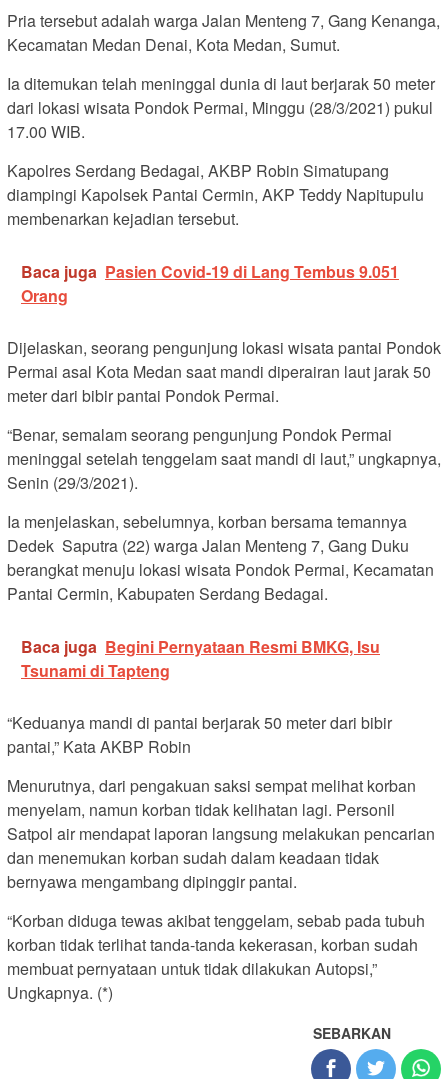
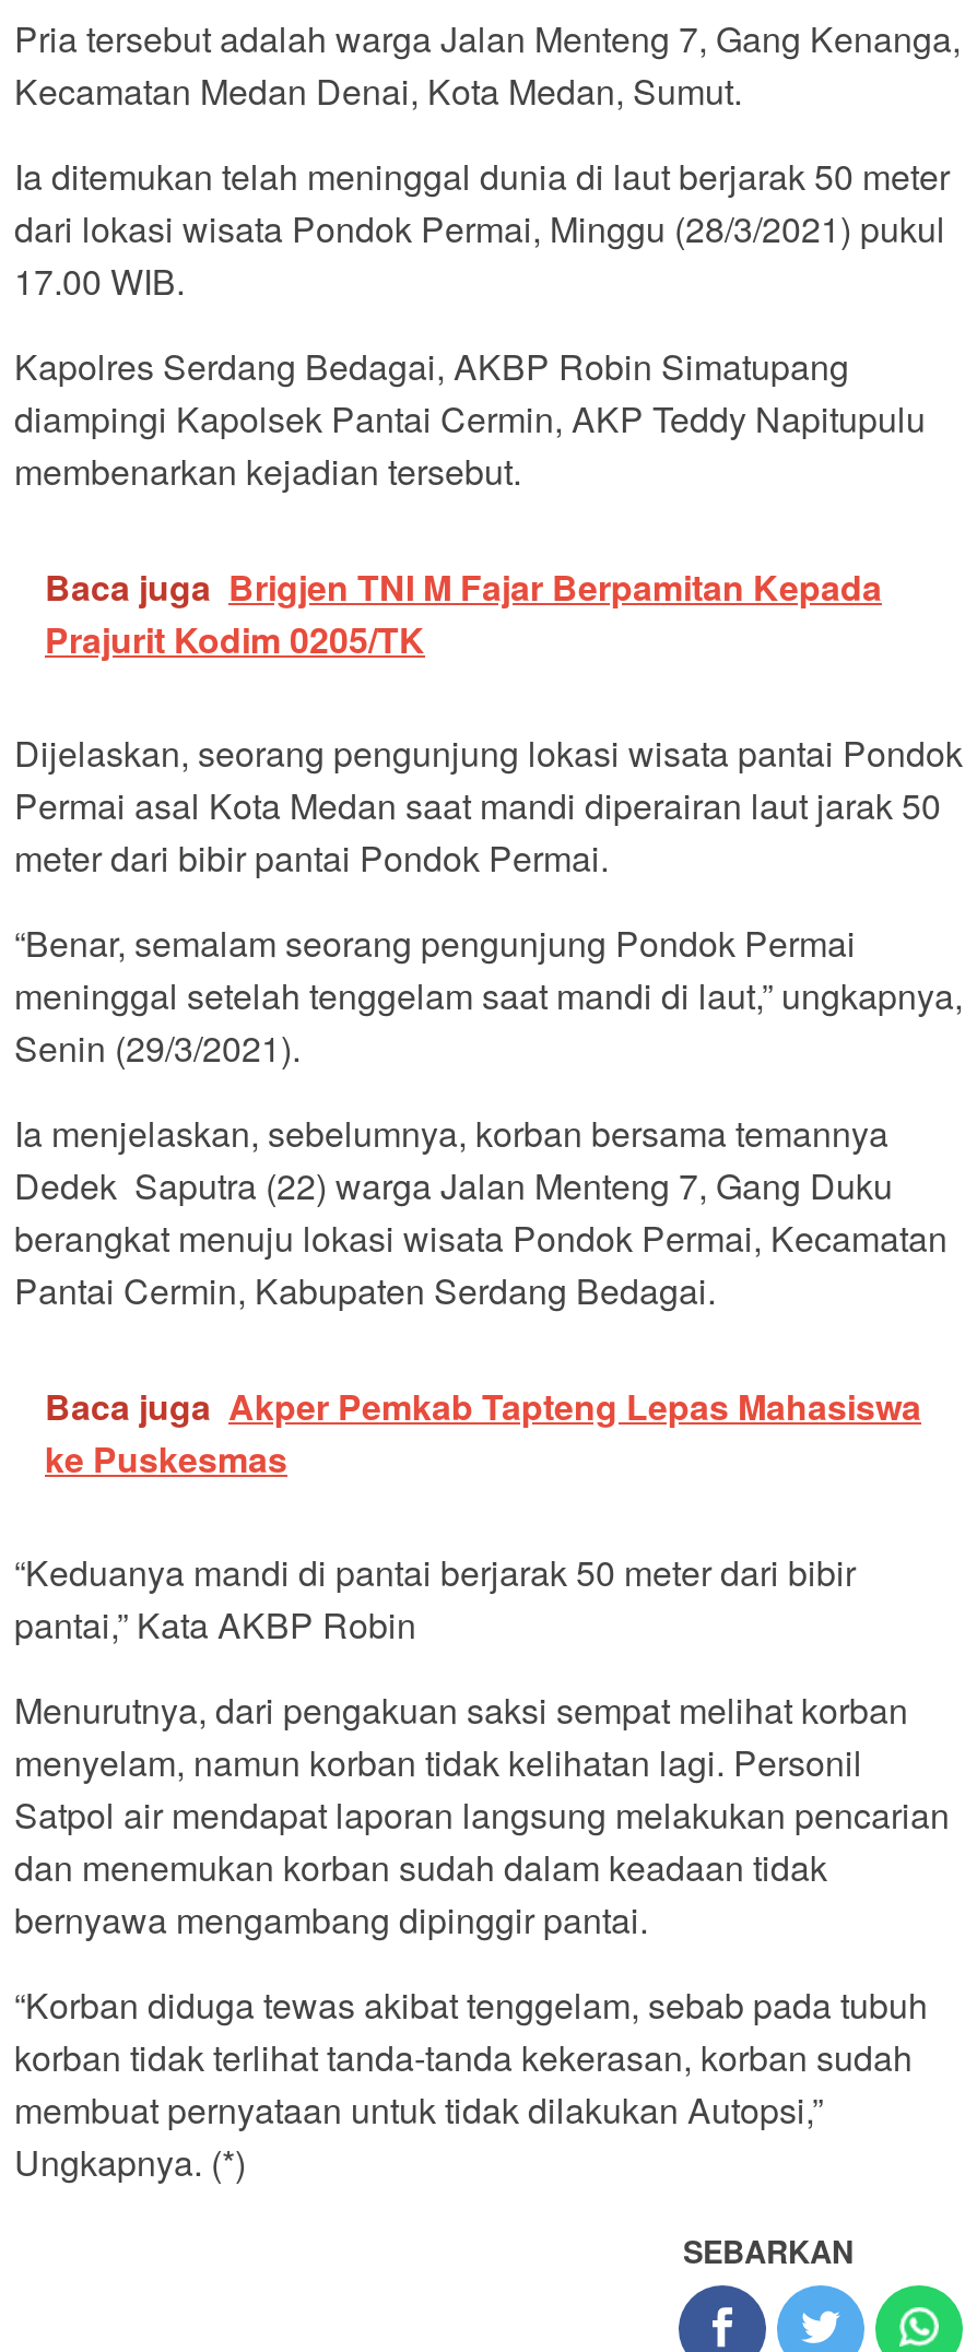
[21,260,399,307] Baca juga Pasien Covid-19 di Lang Tembus 9.051 | Orang -> [45,562,882,665] Baca juga Brigjen TNI M Fajar Berpamitan Kepada | Prajurit Kodim 0205/TK
[21,635,380,682] Baca juga Begini Pernyataan Resmi BMKG, Isu | Tsunami di Tapteng -> [45,1381,921,1484] Baca juga Akper Pemkab Tapteng Lepas Mahasiswa | ke Puskesmas

